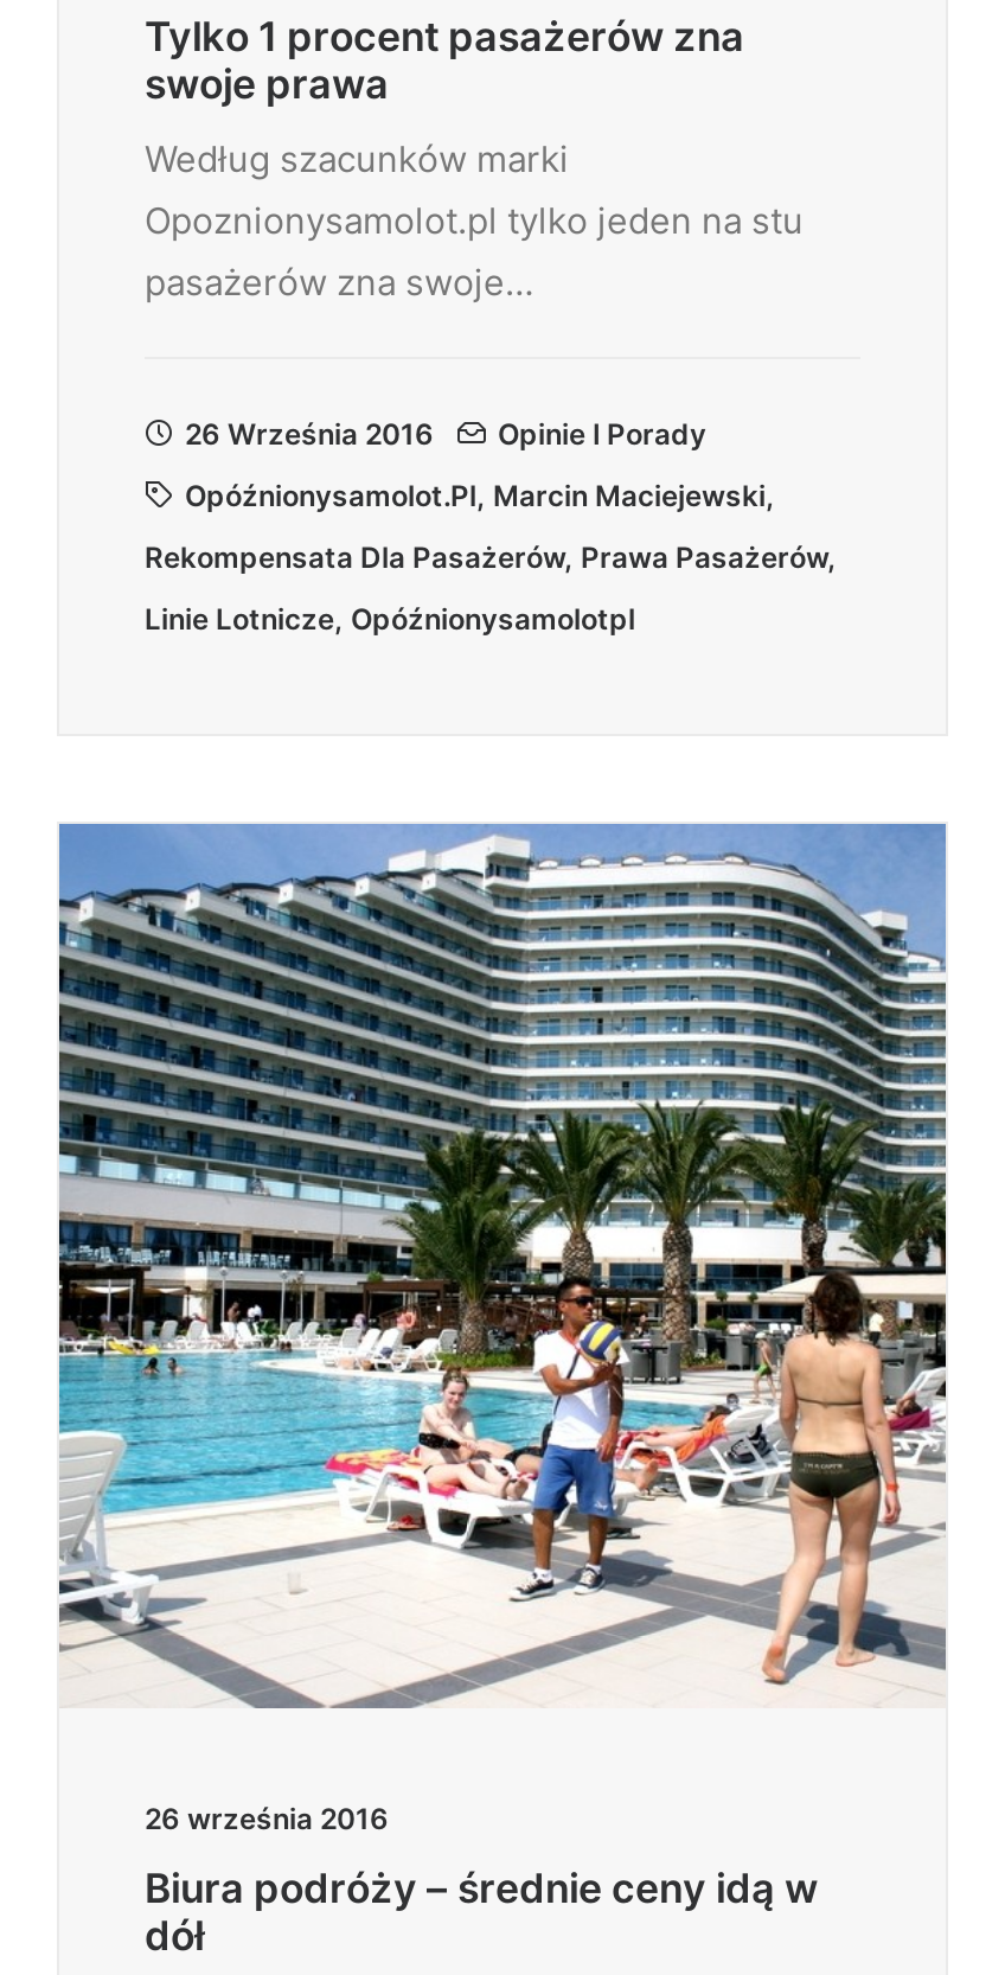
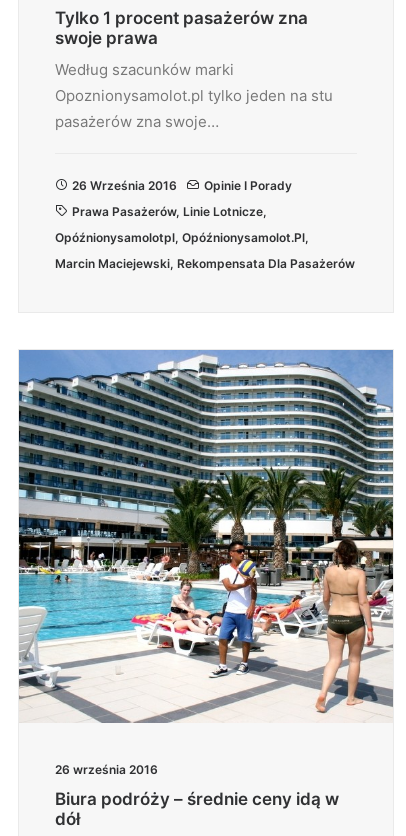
[185,478,775,513] Opóźnionysamolot.pl, Marcin Maciejewski, -> [72,204,267,219] Prawa Pasażerów, Linie Lotnicze,
[145,539,837,575] Rekompensata Dla Pasażerów, Prawa Pasażerów, -> [55,230,309,245] Opóźnionysamolotpl, Opóźnionysamolot.pl,
[145,601,635,637] Linie Lotnicze, Opóźnionysamolotpl -> [55,256,355,271] Marcin Maciejewski, Rekompensata Dla Pasażerów

